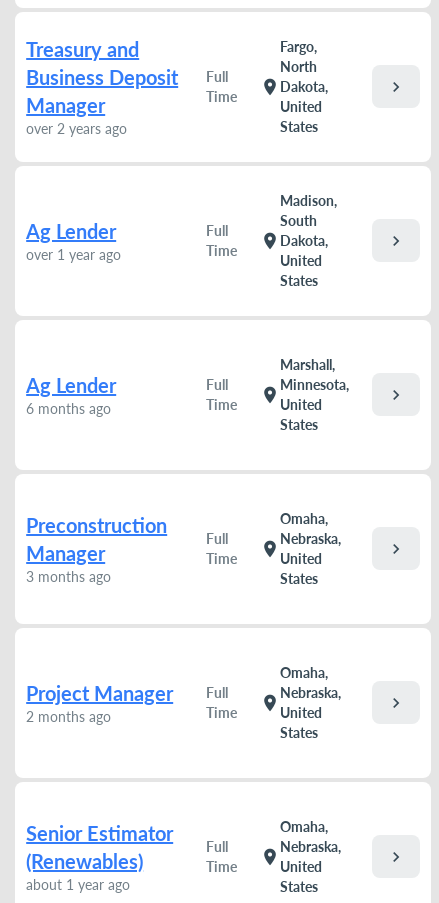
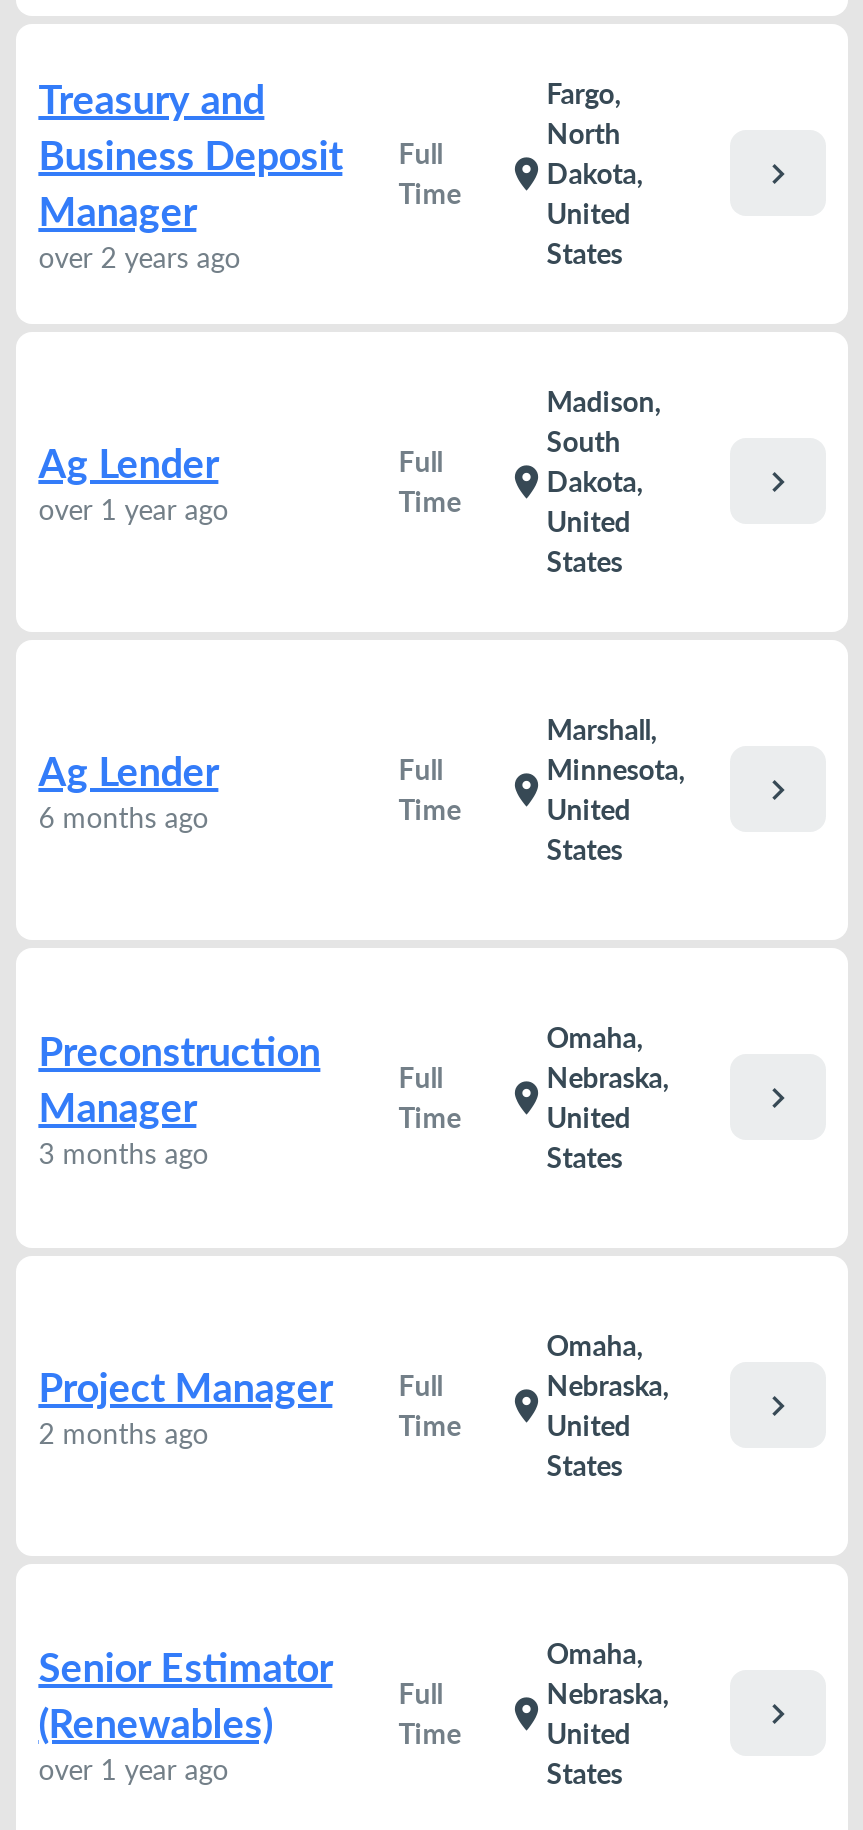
[26,876,130,893] about 1 year ago -> [38,1752,228,1786] over 1 year ago

